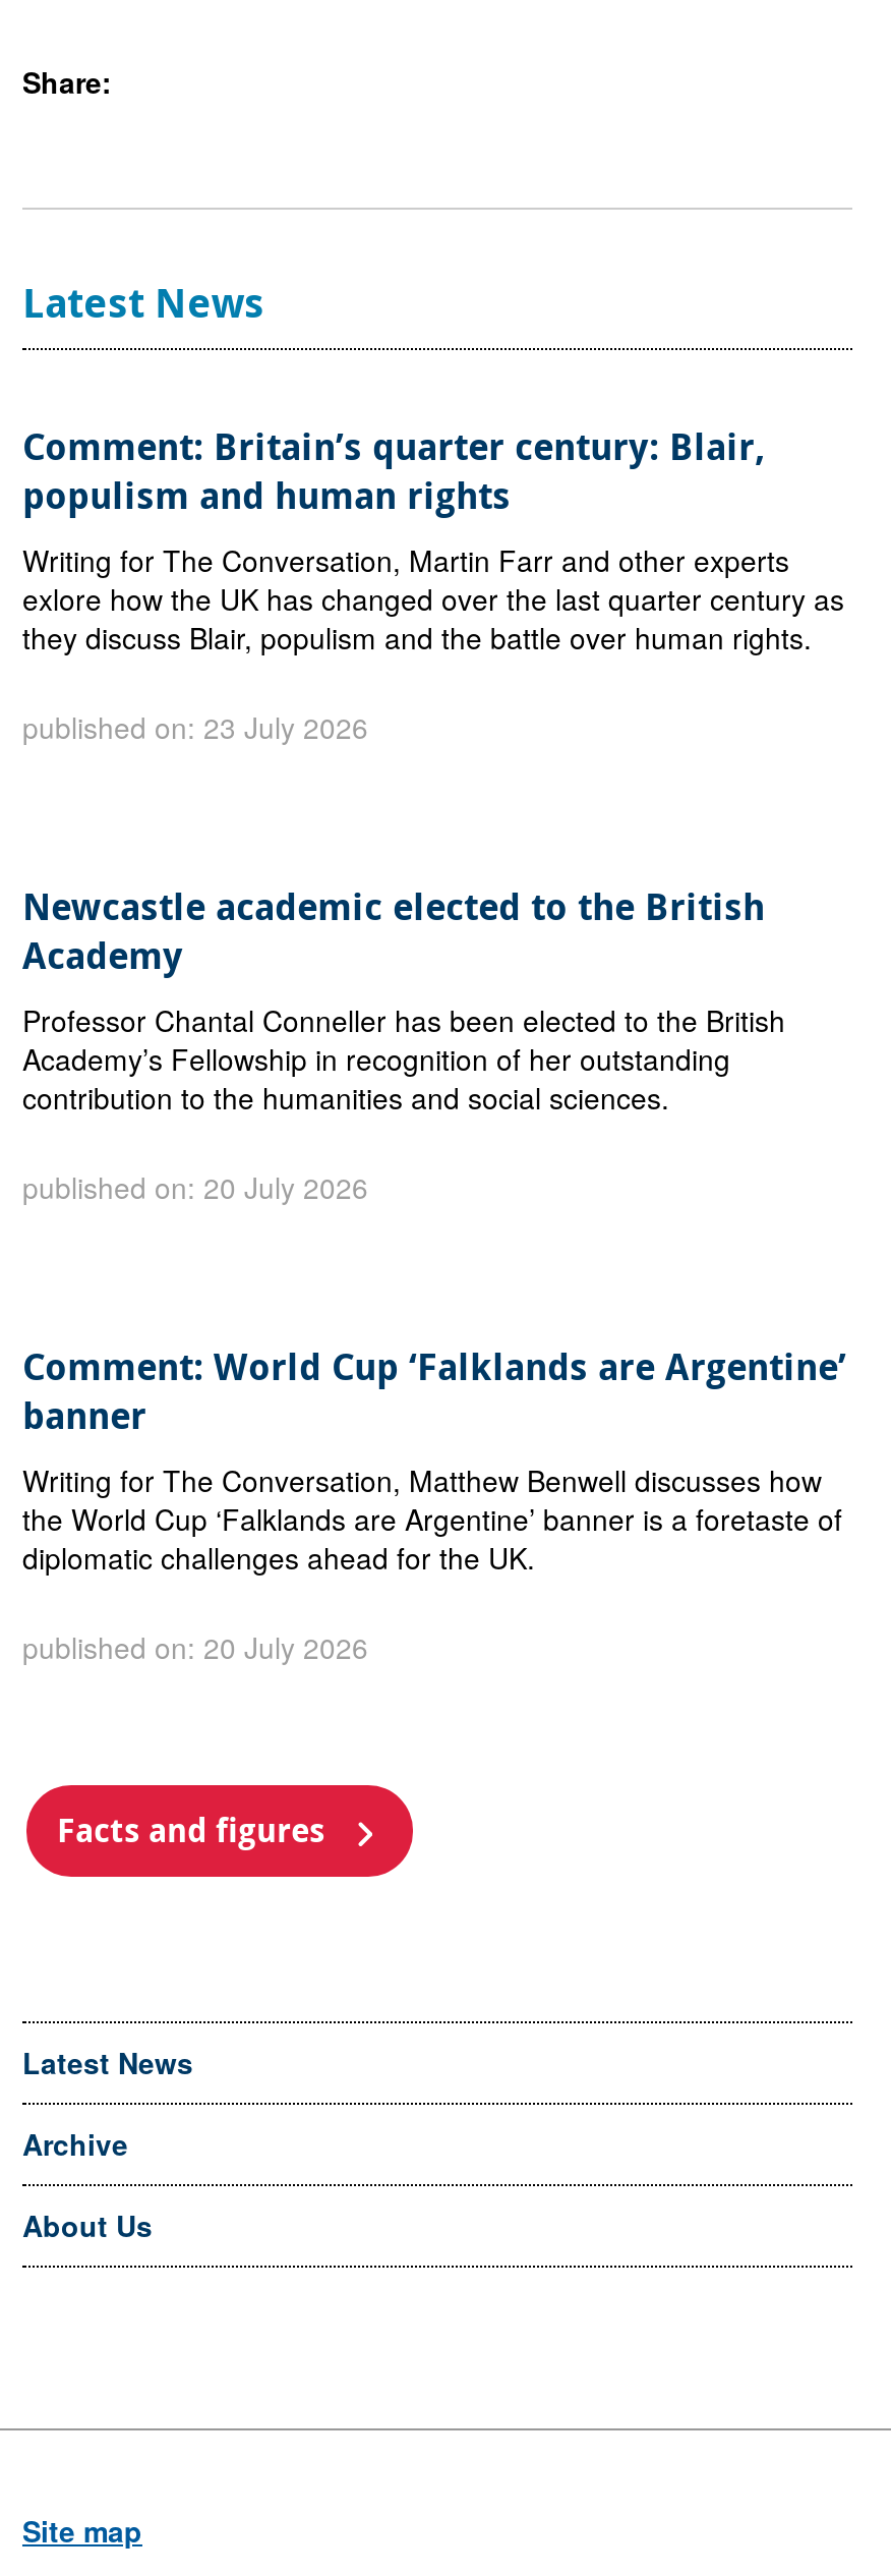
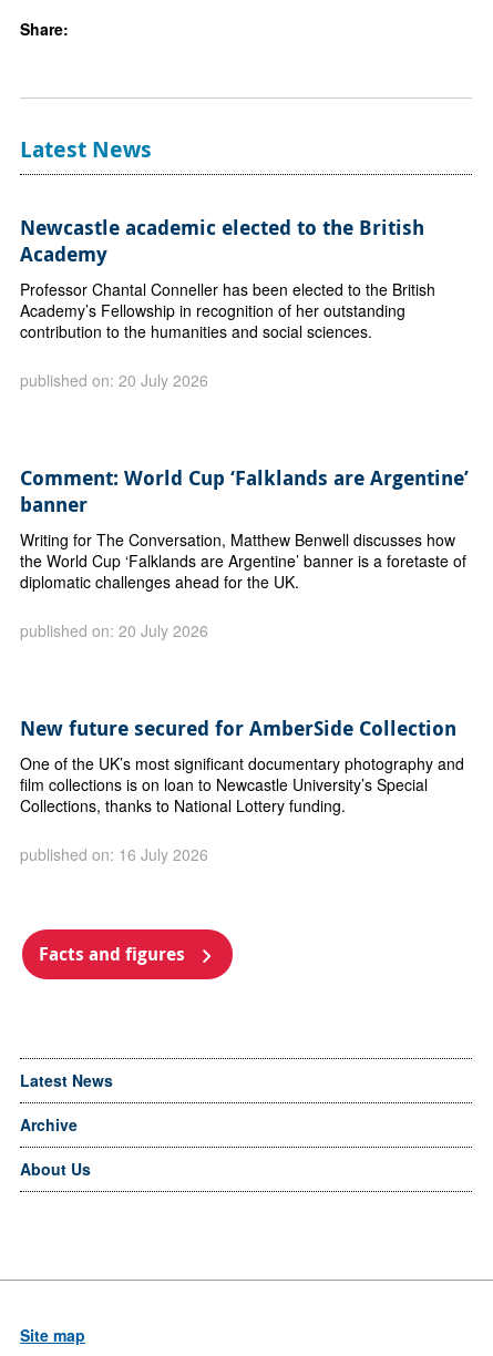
[22,422,844,748] Comment: Britain’s quarter century: Blair, | populism and human rights | Writing for The Conversation, Martin Farr and other experts | exlore how the UK has changed over the last quarter century as | they discuss Blair, populism and the battle over human rights. | published on: 23 July 2026 -> none
moved [22,882,846,1668] -> [20,214,469,642]: Newcastle academic elected to the British | Academy | Professor Chantal Conneller has been elected to the British | ... | diplomatic challenges ahead for the UK. | published on: 20 July 2026
none -> [20,715,464,865] New future secured for AmberSide Collection | One of the UK’s most significant documentary photography and | film collections is on loan to Newcastle University’s Special | Collections, thanks to National Lottery funding. | published on: 16 July 2026

